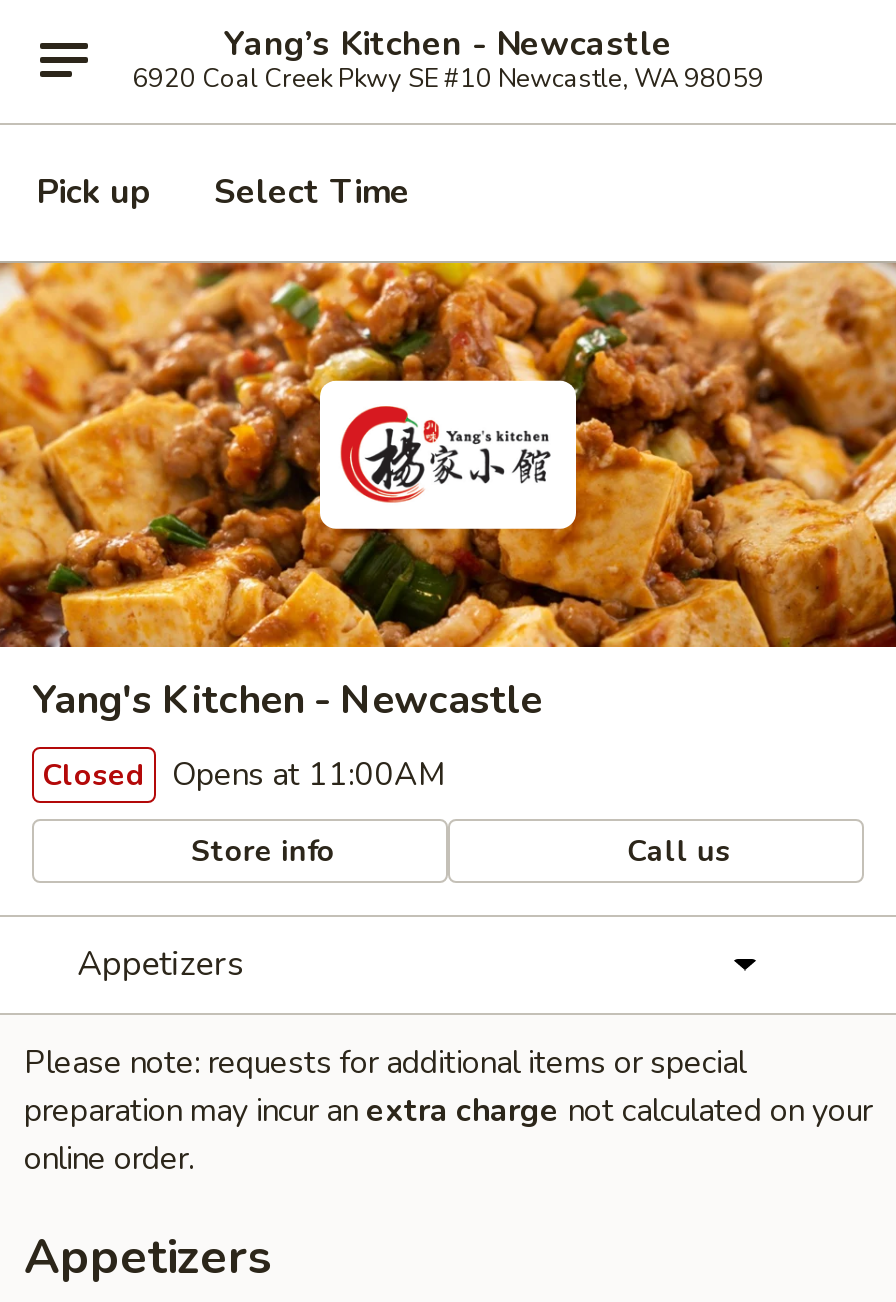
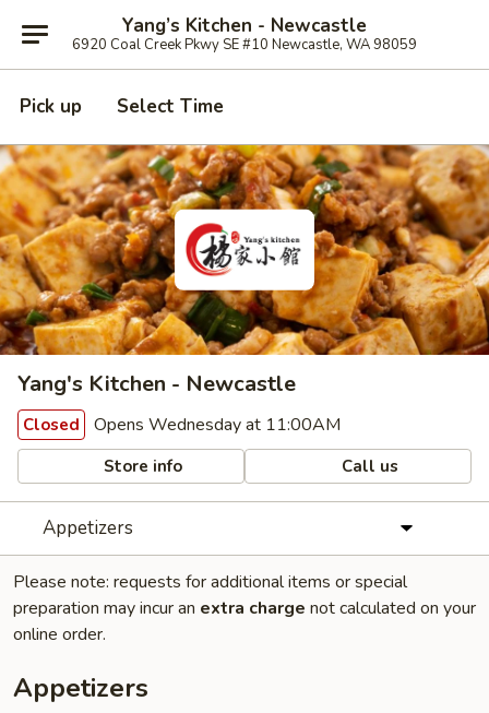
[42,753,446,797] Closed Opens at 11:00AM -> [23,413,341,437] Closed Opens Wednesday at 11:00AM

